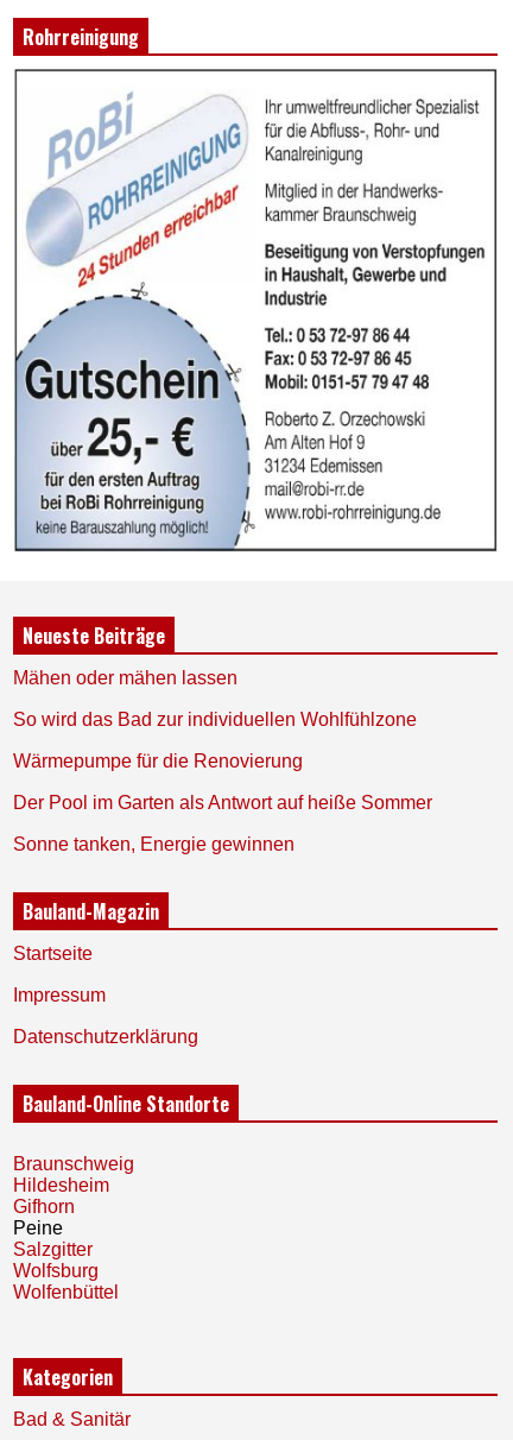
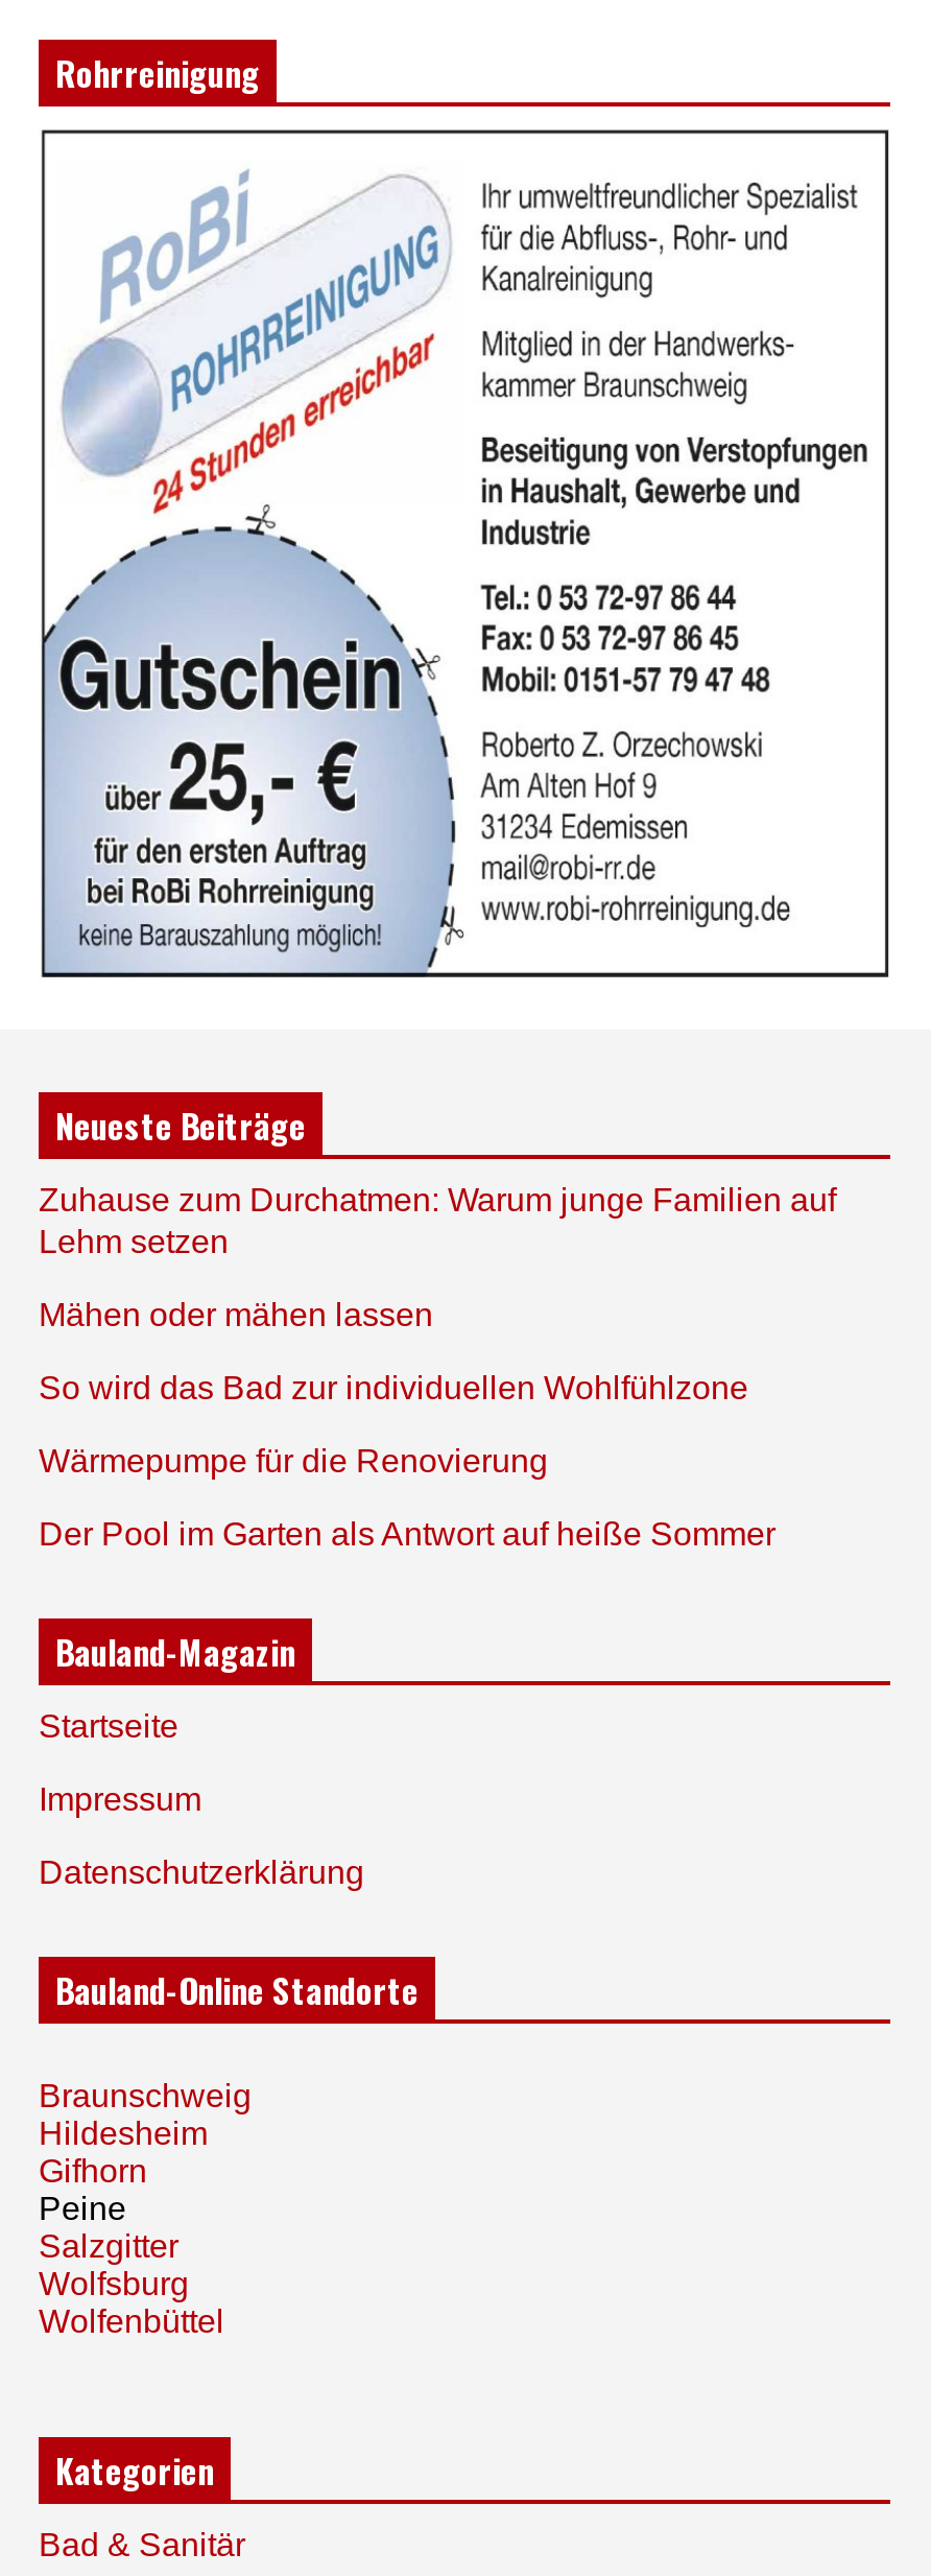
none -> [39,1183,836,1261] Zuhause zum Durchatmen: Warum junge Familien auf | Lehm setzen
moved [13,667,432,812] -> [39,1298,775,1553]: Mähen oder mähen lassen | So wird das Bad zur individuellen Wohlfühlzone | Wärmepumpe für die Renovierung | Der Pool im Garten als Antwort auf heiße Sommer
[13,834,294,854] Sonne tanken, Energie gewinnen -> none

